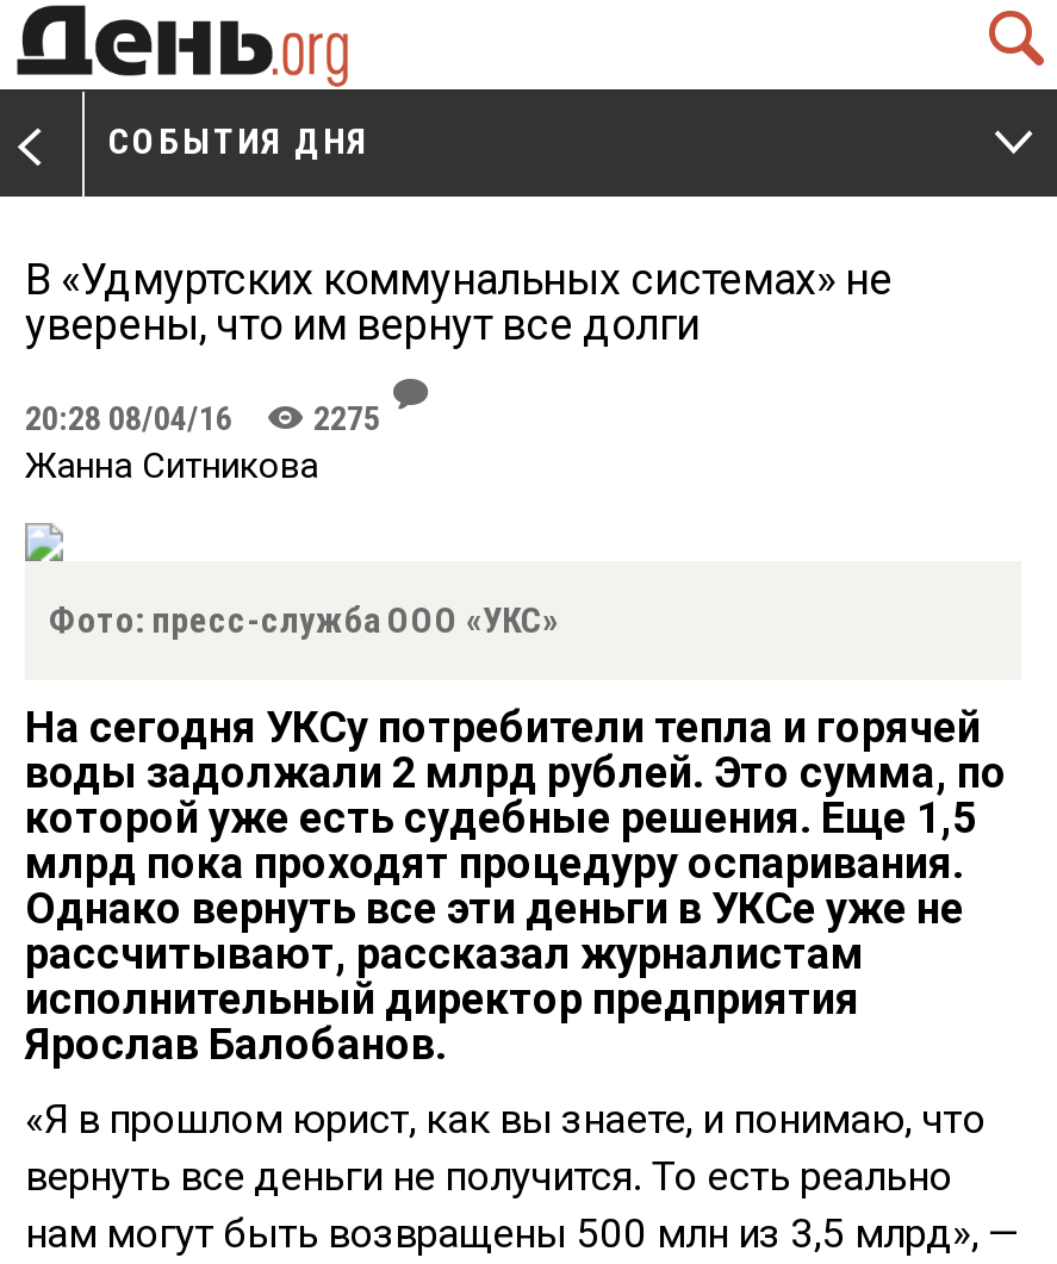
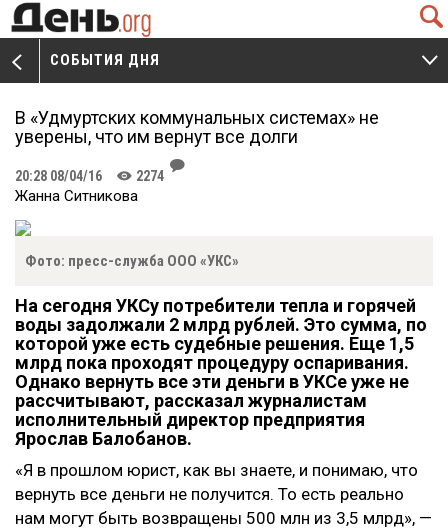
[25,399,380,437] 20:28 08/04/16 K 2275 -> [15,168,164,184] 20:28 08/04/16 K 2274

